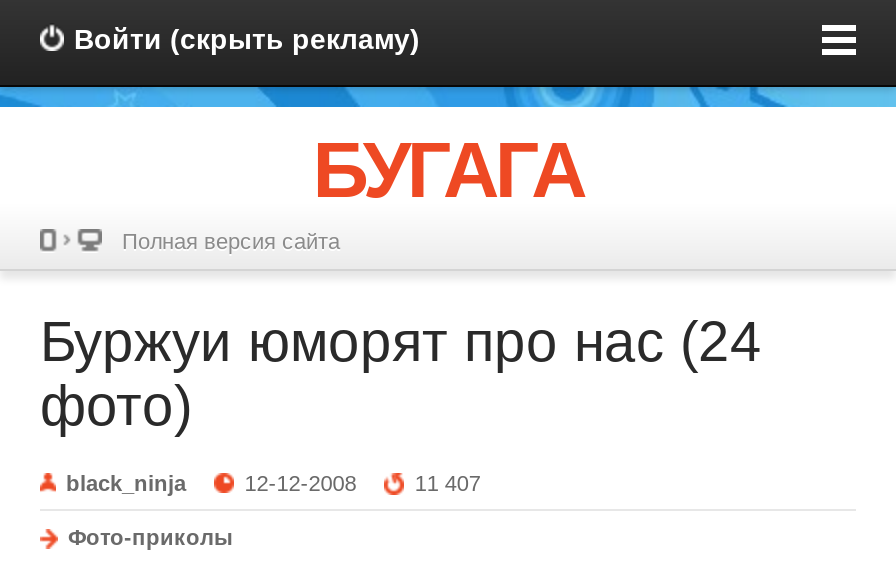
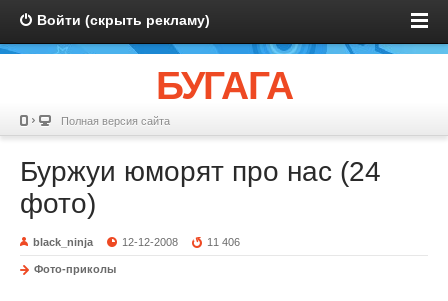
[415,471,481,495] 11 407 -> [207,236,240,248] 11 406

